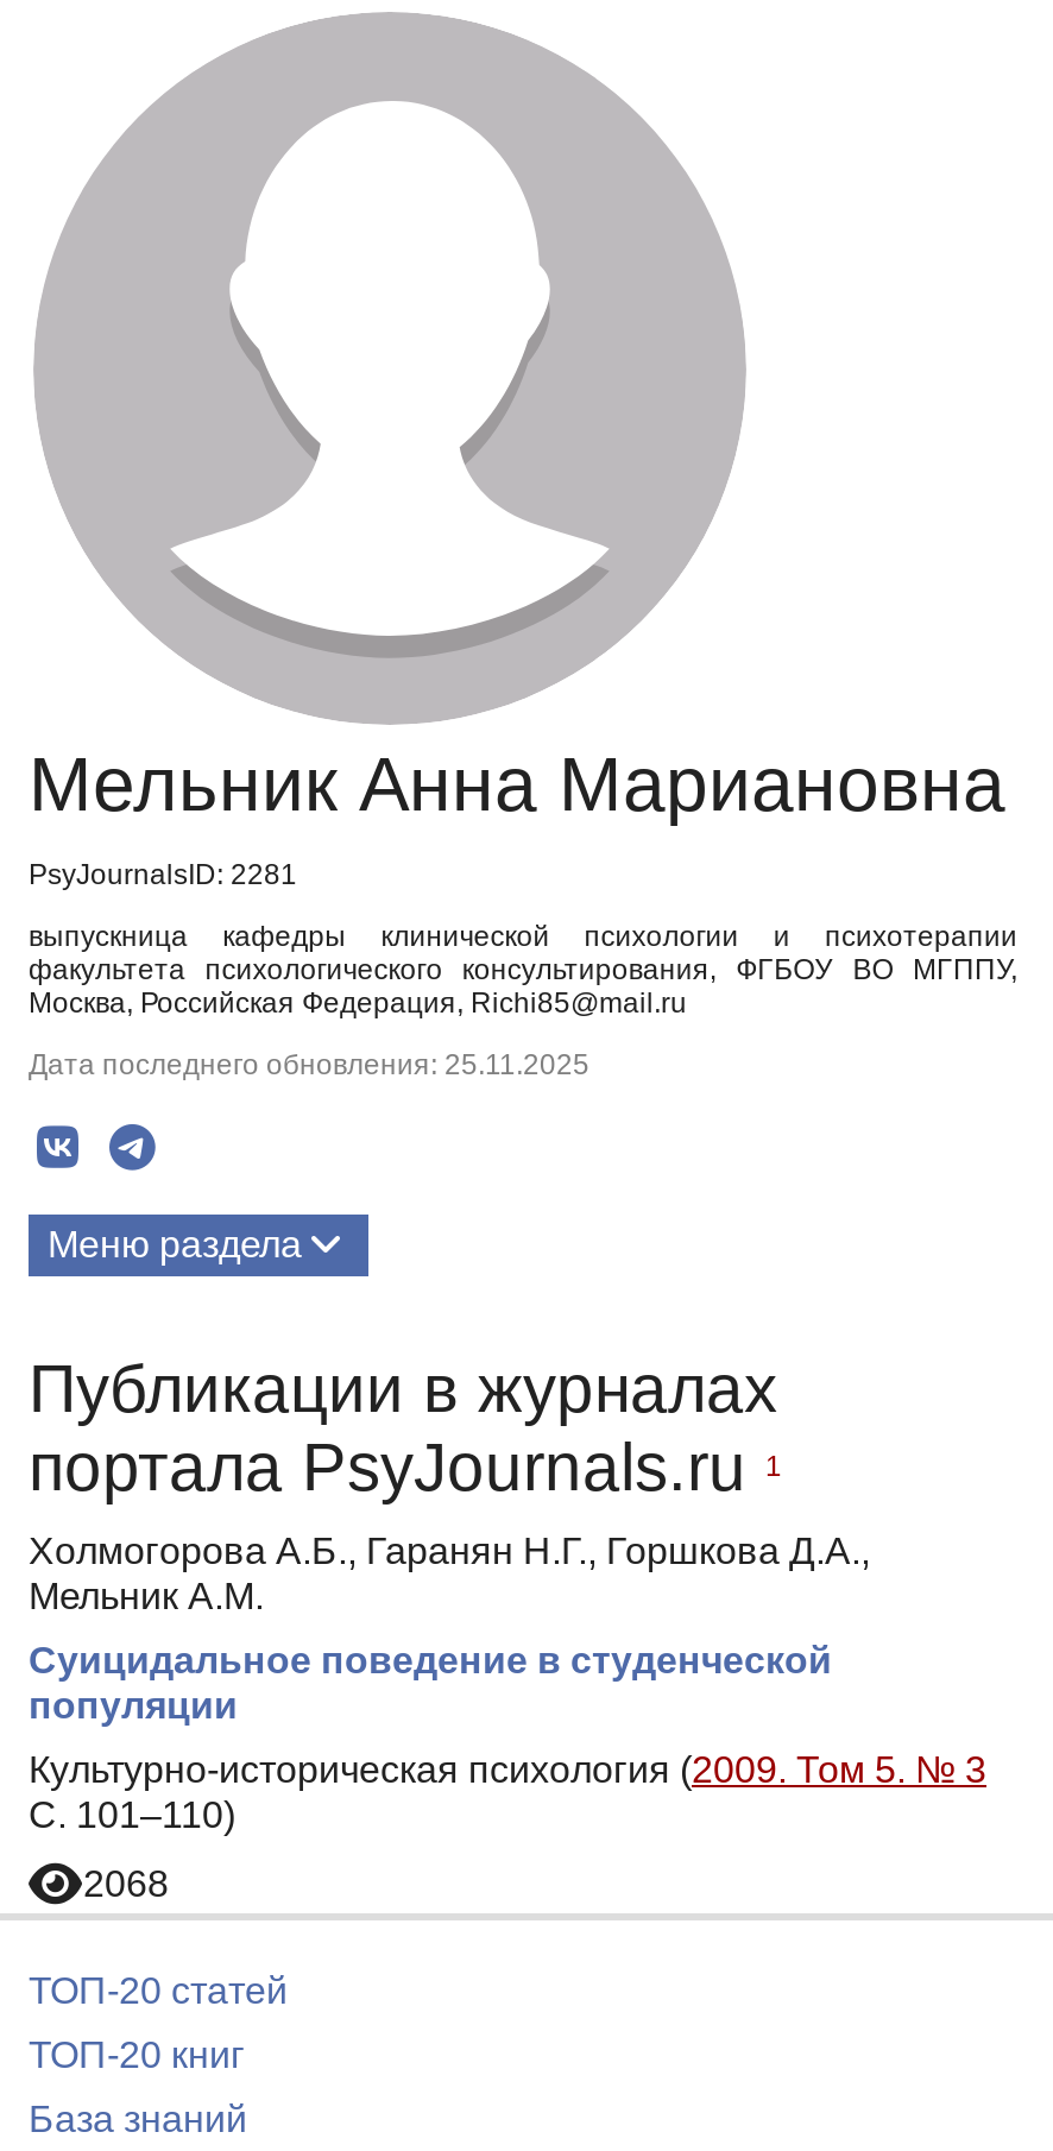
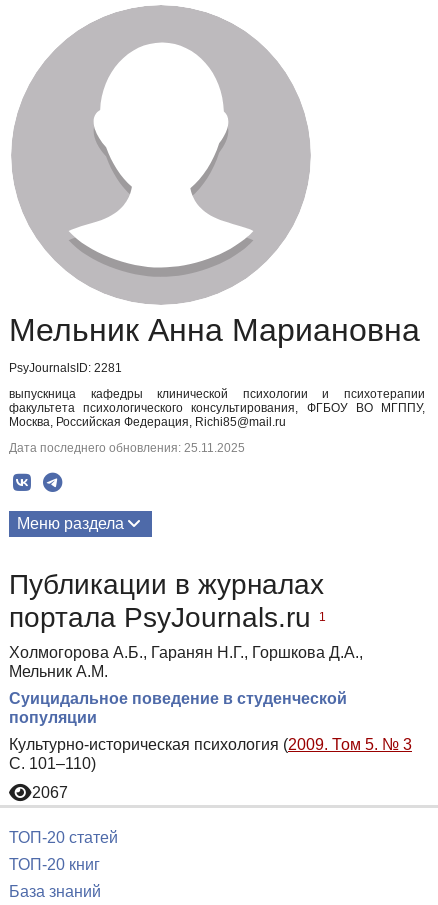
[83,1865,169,1905] 2068 -> [32,784,68,801] 2067

